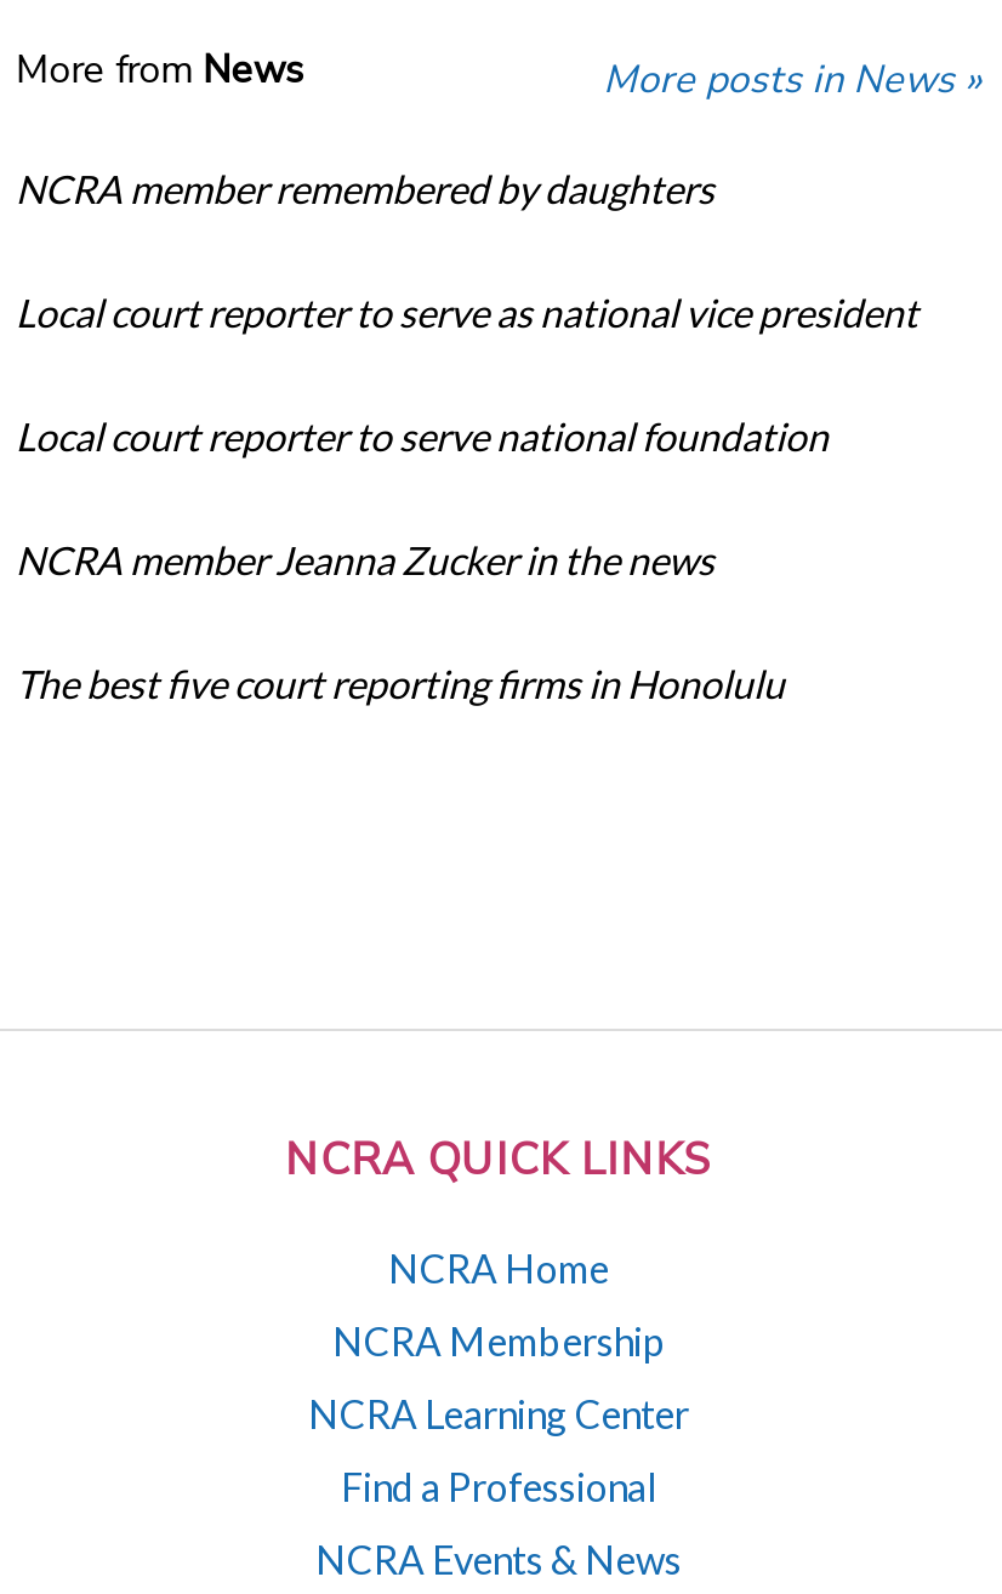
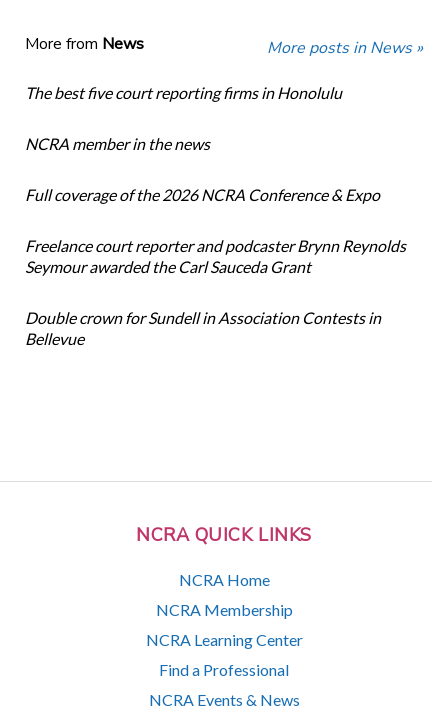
[16,165,918,583] NCRA member remembered by daughters | Local court reporter to serve as national vice president | Local court reporter to serve national foundation | NCRA member Jeanna Zucker in the news -> none
moved [16,660,785,706] -> [25,83,342,102]: The best five court reporting firms in Honolulu
none -> [25,134,406,348] NCRA member in the news | Full coverage of the 2026 NCRA Conference & Expo | Freelance court reporter and podcaster Brynn Reynolds | Seymour awarded the Carl Sauceda Grant | Double crown for Sundell in Association Contests in | Bellevue

